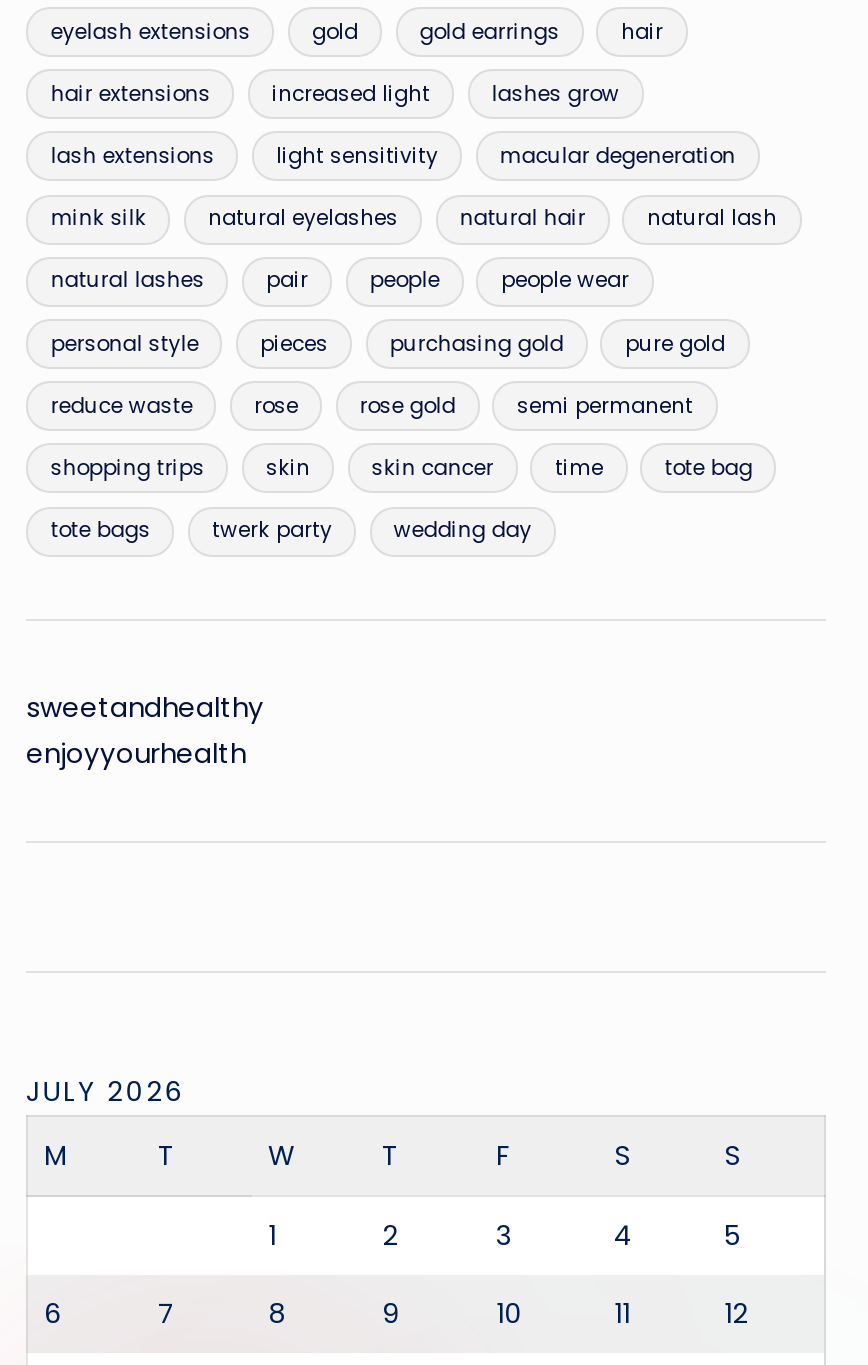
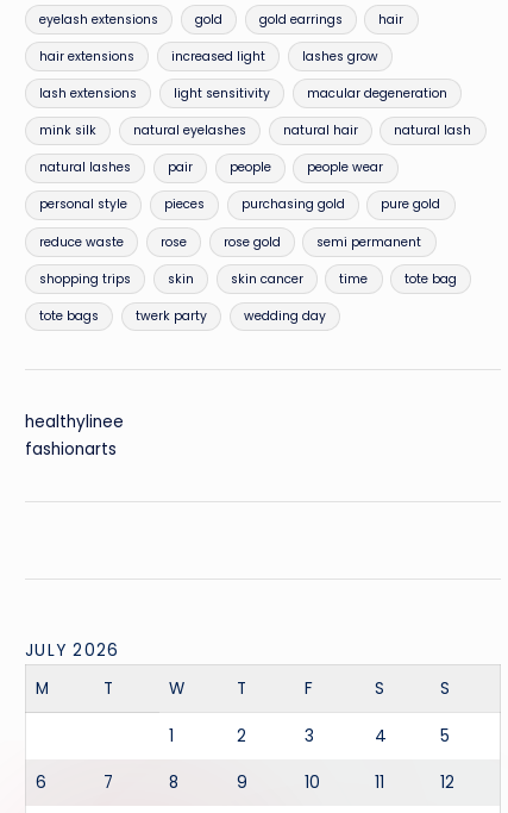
[26,690,264,774] sweetandhealthy | enjoyyourhealth -> [25,411,124,461] healthylinee | fashionarts

